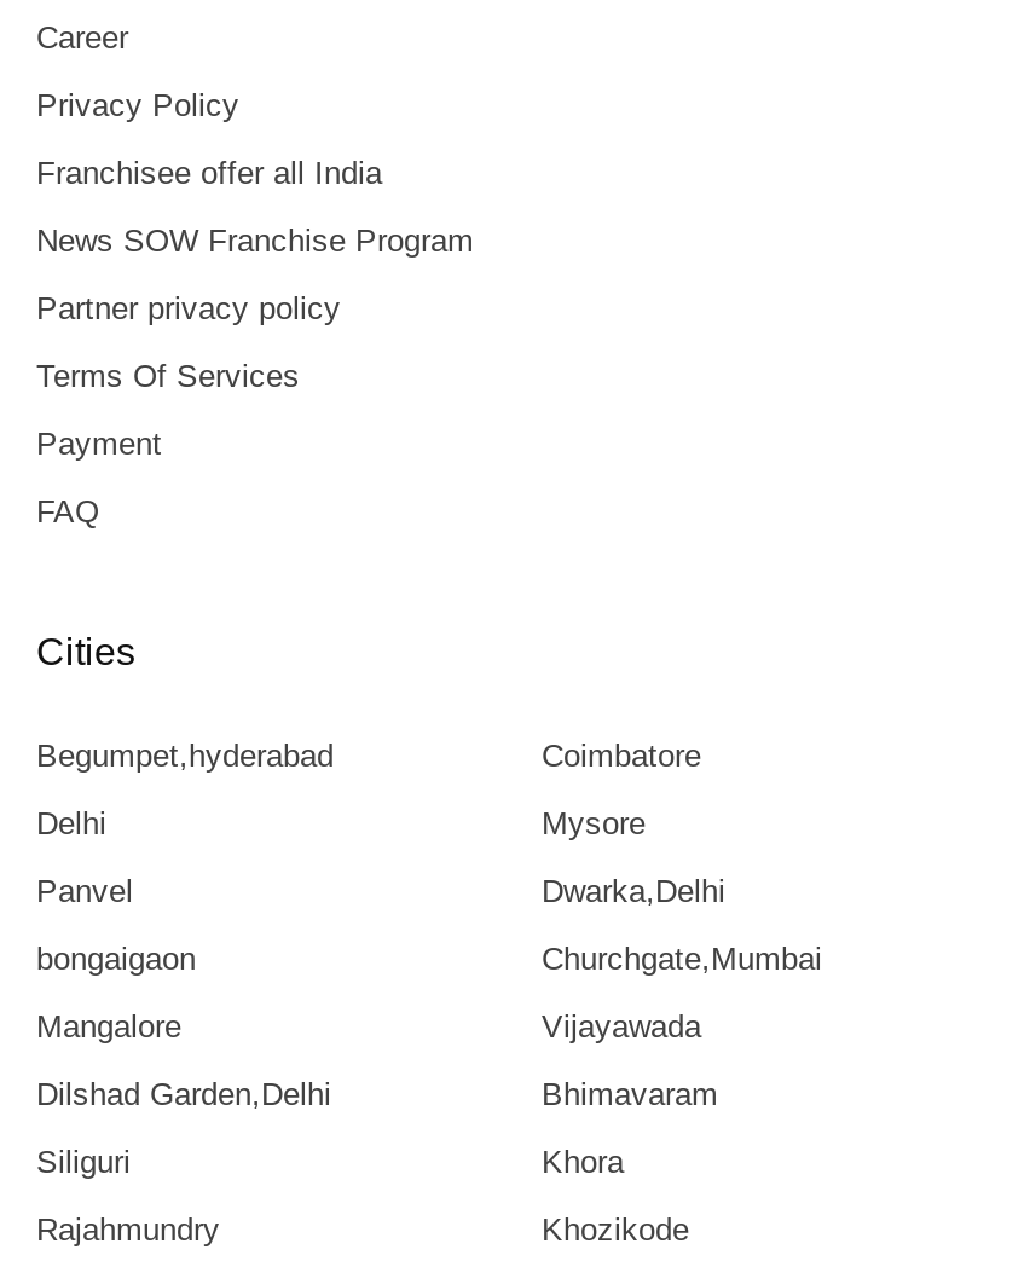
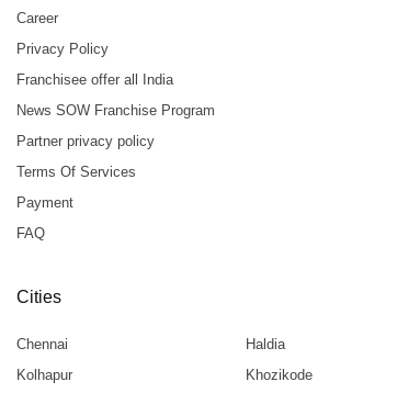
[36,738,822,1248] Begumpet,hyderabad | Coimbatore | Delhi | Mysore | Panvel | Dwarka,Delhi | bongaigaon | Churchgate,Mumbai | Mangalore | Vijayawada | Dilshad Garden,Delhi | Bhimavaram | Siliguri | Khora | Rajahmundry -> [16,336,285,383] Chennai | Haldia | Kolhapur

